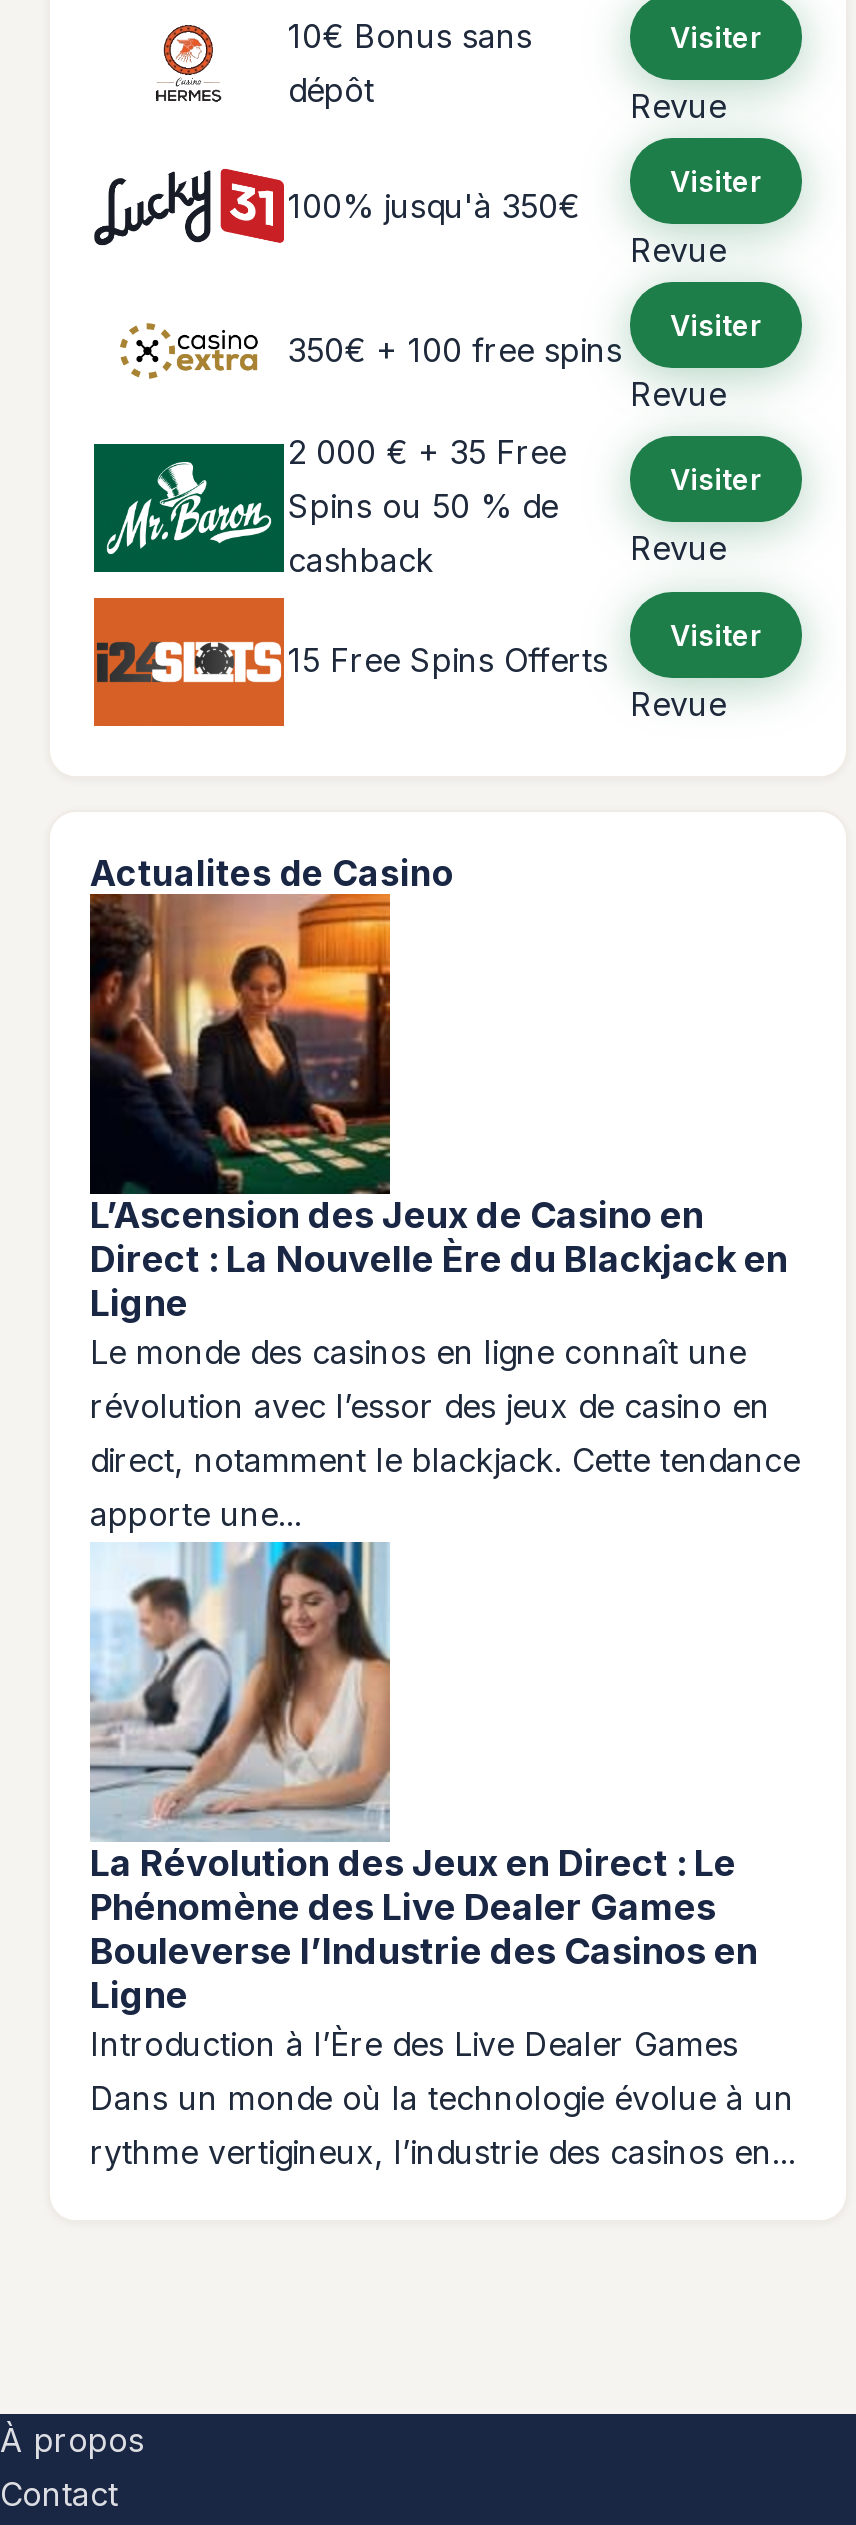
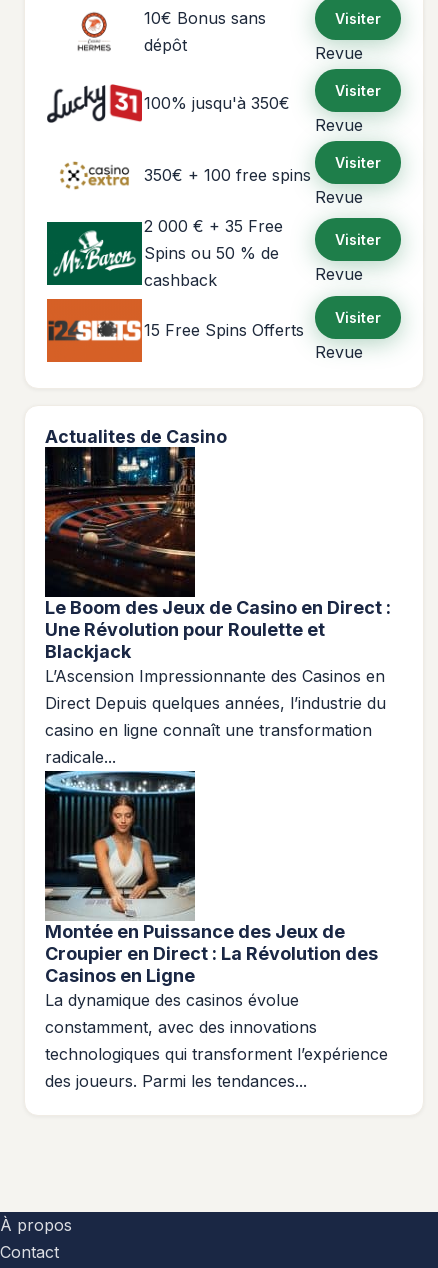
[90,900,800,1534] [image] | L’Ascension des Jeux de Casino en | Direct : La Nouvelle Ère du Blackjack en | Ligne | Le monde des casinos en ligne connaît une | révolution avec l’essor des jeux de casino en | direct, notamment le blackjack. Cette tendance | apporte une... -> [44,450,391,767] [image] | Le Boom des Jeux de Casino en Direct : | Une Révolution pour Roulette et | Blackjack | L’Ascension Impressionnante des Casinos en | Direct Depuis quelques années, l’industrie du | casino en ligne connaît une transformation | radicale...
[90,1540,796,2172] [image] | La Révolution des Jeux en Direct : Le | Phénomène des Live Dealer Games | Bouleverse l’Industrie des Casinos en | Ligne | Introduction à l’Ère des Live Dealer Games | Dans un monde où la technologie évolue à un | rythme vertigineux, l’industrie des casinos en... -> [44,771,388,1091] [image] | Montée en Puissance des Jeux de | Croupier en Direct : La Révolution des | Casinos en Ligne | La dynamique des casinos évolue | constamment, avec des innovations | technologiques qui transforment l’expérience | des joueurs. Parmi les tendances...

